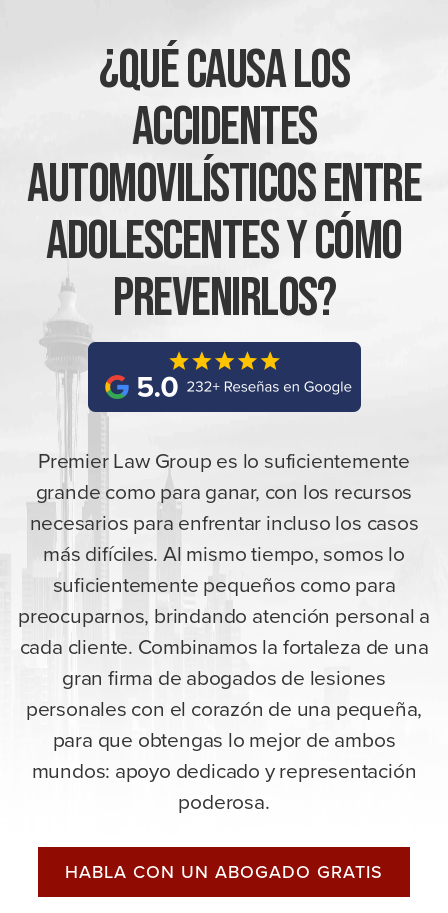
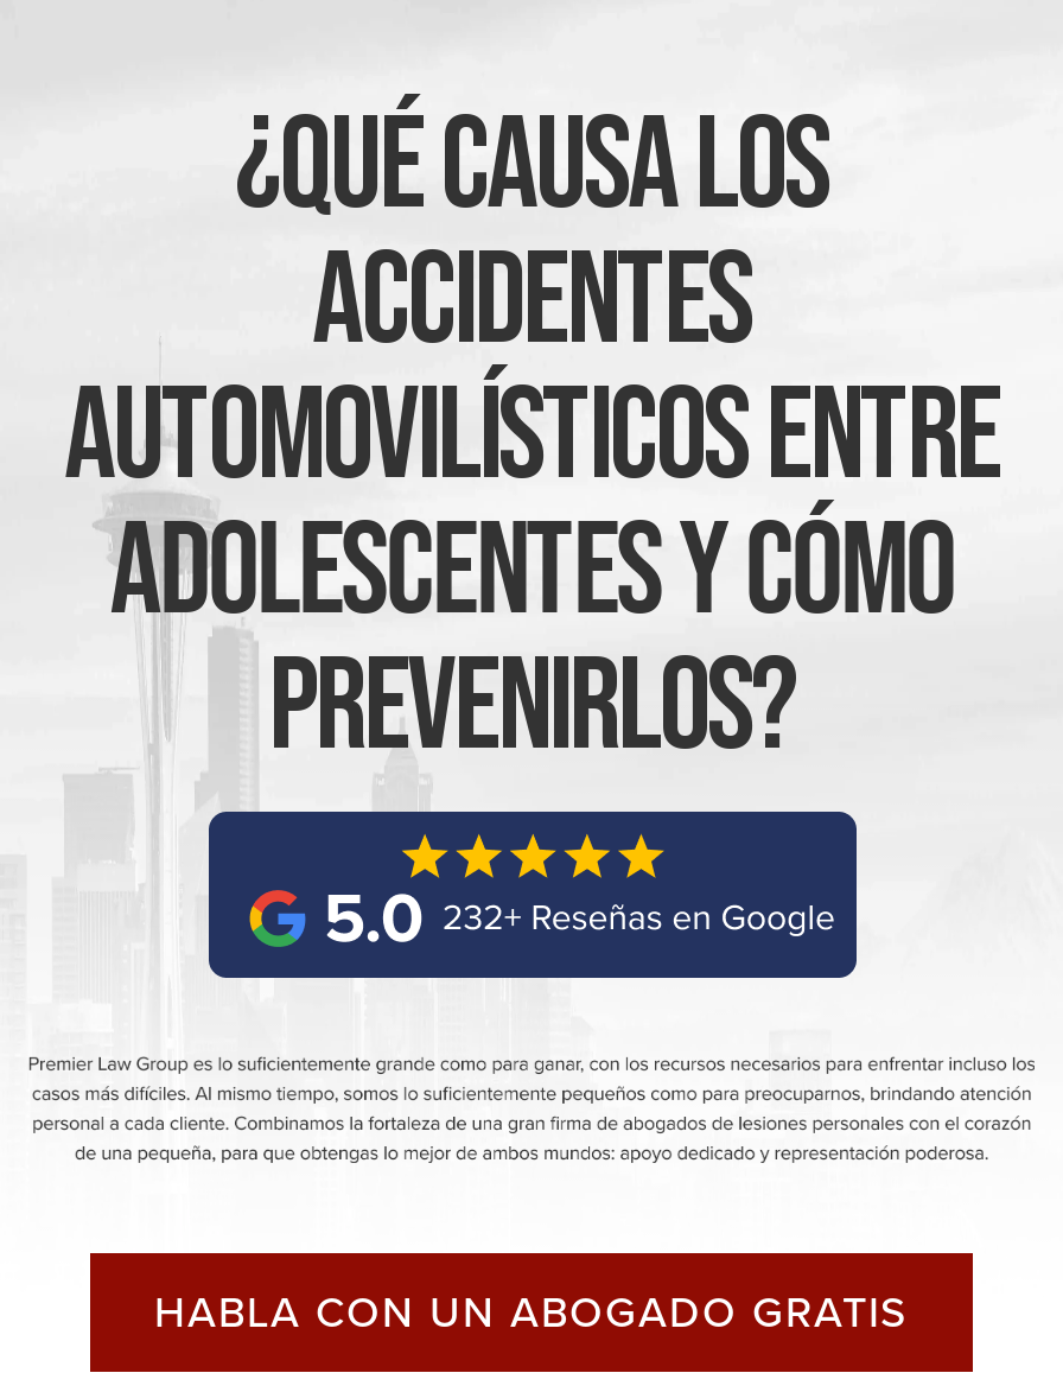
[18,445,430,817] Premier Law Group es lo suficientemente | grande como para ganar, con los recursos | necesarios para enfrentar incluso los casos | más difíciles. Al mismo tiempo, somos lo | suficientemente pequeños como para | preocuparnos, brindando atención personal a | cada cliente. Combinamos la fortaleza de una | gran firma de abogados de lesiones | personales con el corazón de una pequeña, | para que obtengas lo mejor de ambos | mundos: apoyo dedicado y representación | poderosa. -> none

